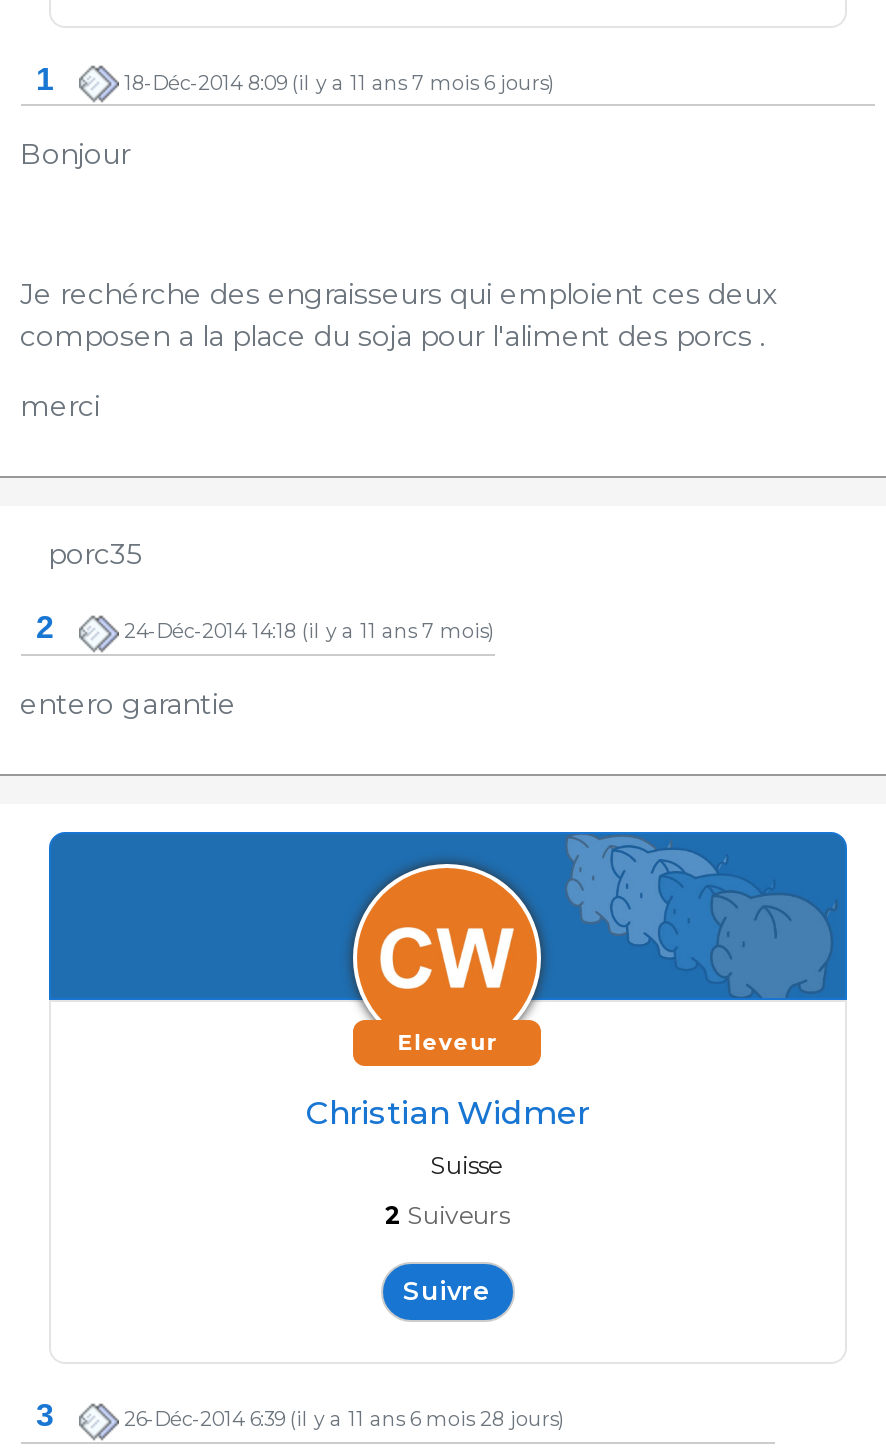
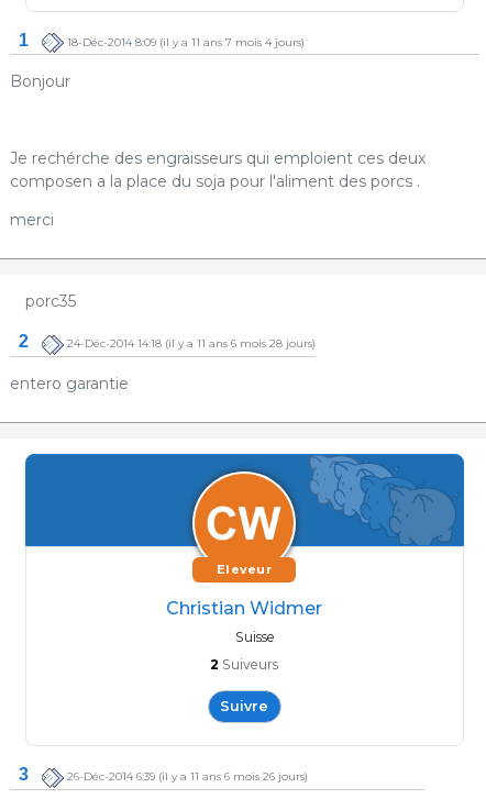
[124,72,554,94] 18-Déc-2014 8:09 (il y a 11 ans 7 mois 6 jours) -> [67,36,304,48] 18-Déc-2014 8:09 (il y a 11 ans 7 mois 4 jours)
[124,621,494,643] 24-Déc-2014 14:18 (il y a 11 ans 7 mois) -> [67,338,315,350] 24-Déc-2014 14:18 (il y a 11 ans 6 mois 28 jours)
[124,1409,564,1431] 26-Déc-2014 6:39 (il y a 11 ans 6 mois 28 jours) -> [67,771,307,783] 26-Déc-2014 6:39 (il y a 11 ans 6 mois 26 jours)

